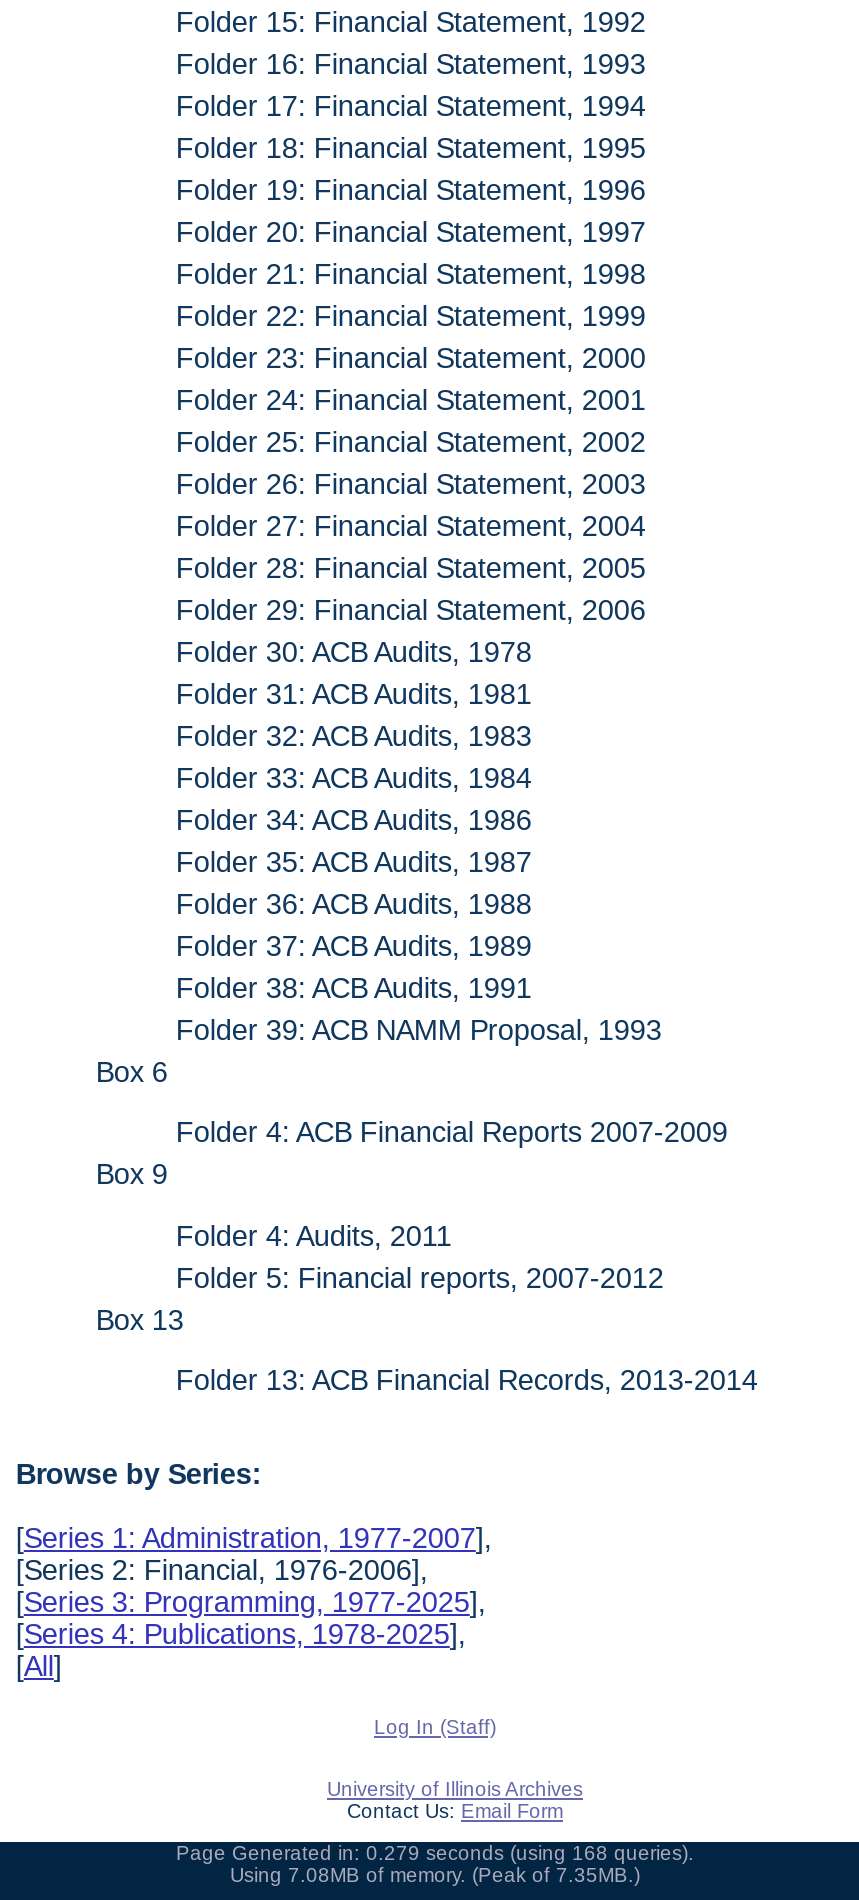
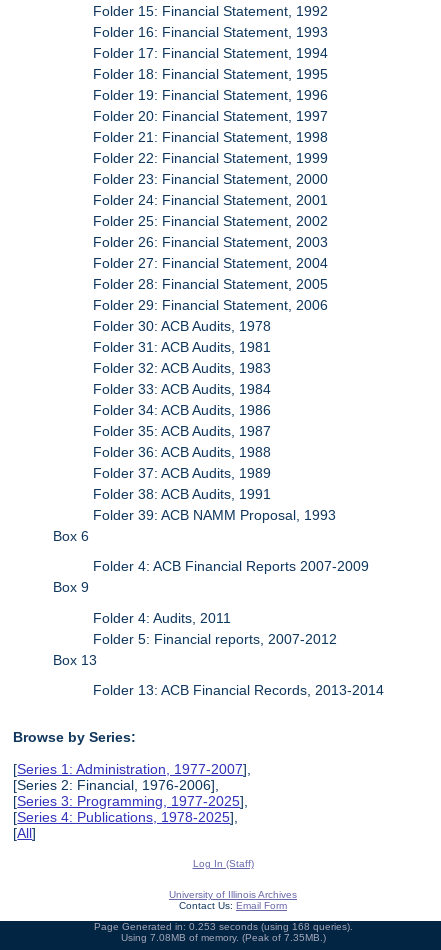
[176,1842,694,1864] Page Generated in: 0.279 seconds (using 168 queries). -> [93,921,352,932] Page Generated in: 0.253 seconds (using 168 queries).

